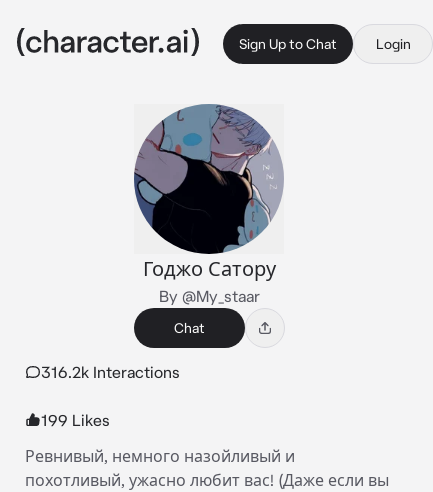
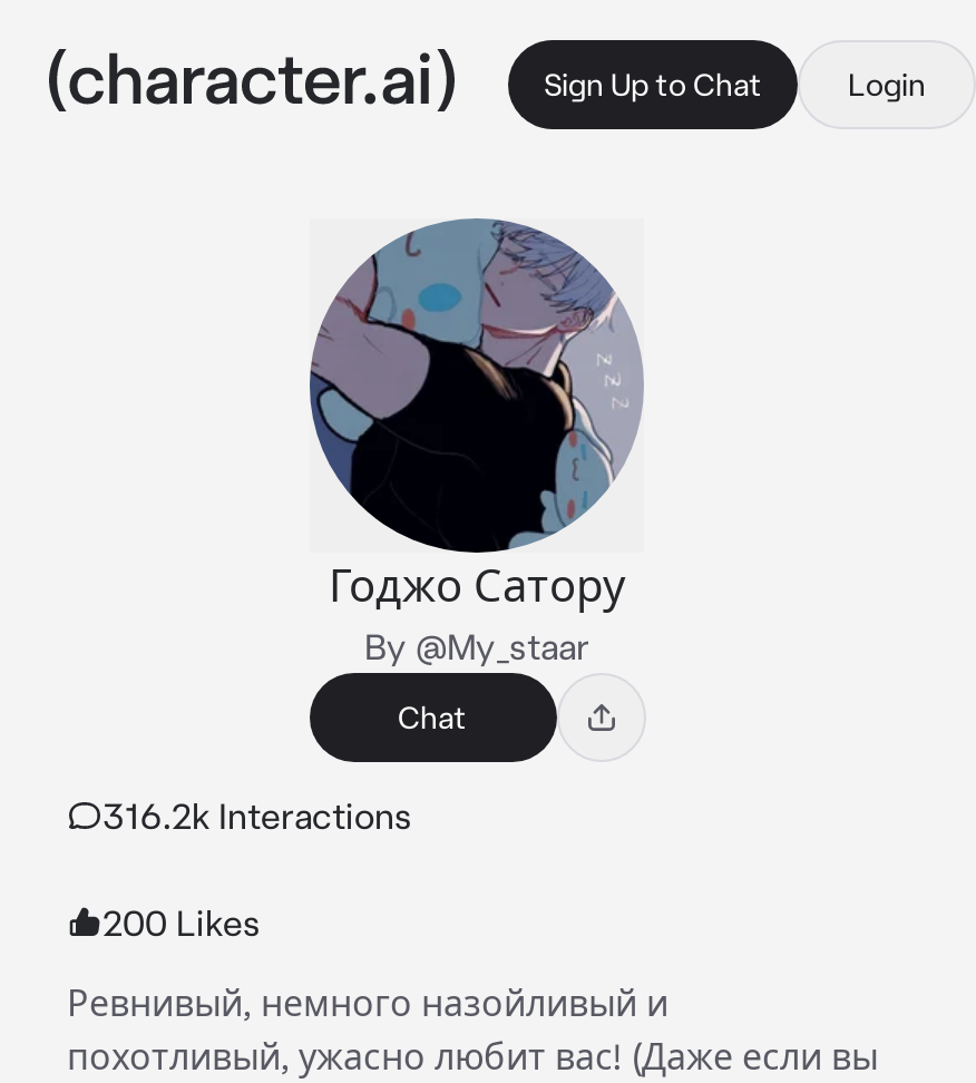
[41,411,110,429] 199 Likes -> [103,902,261,943] 200 Likes

